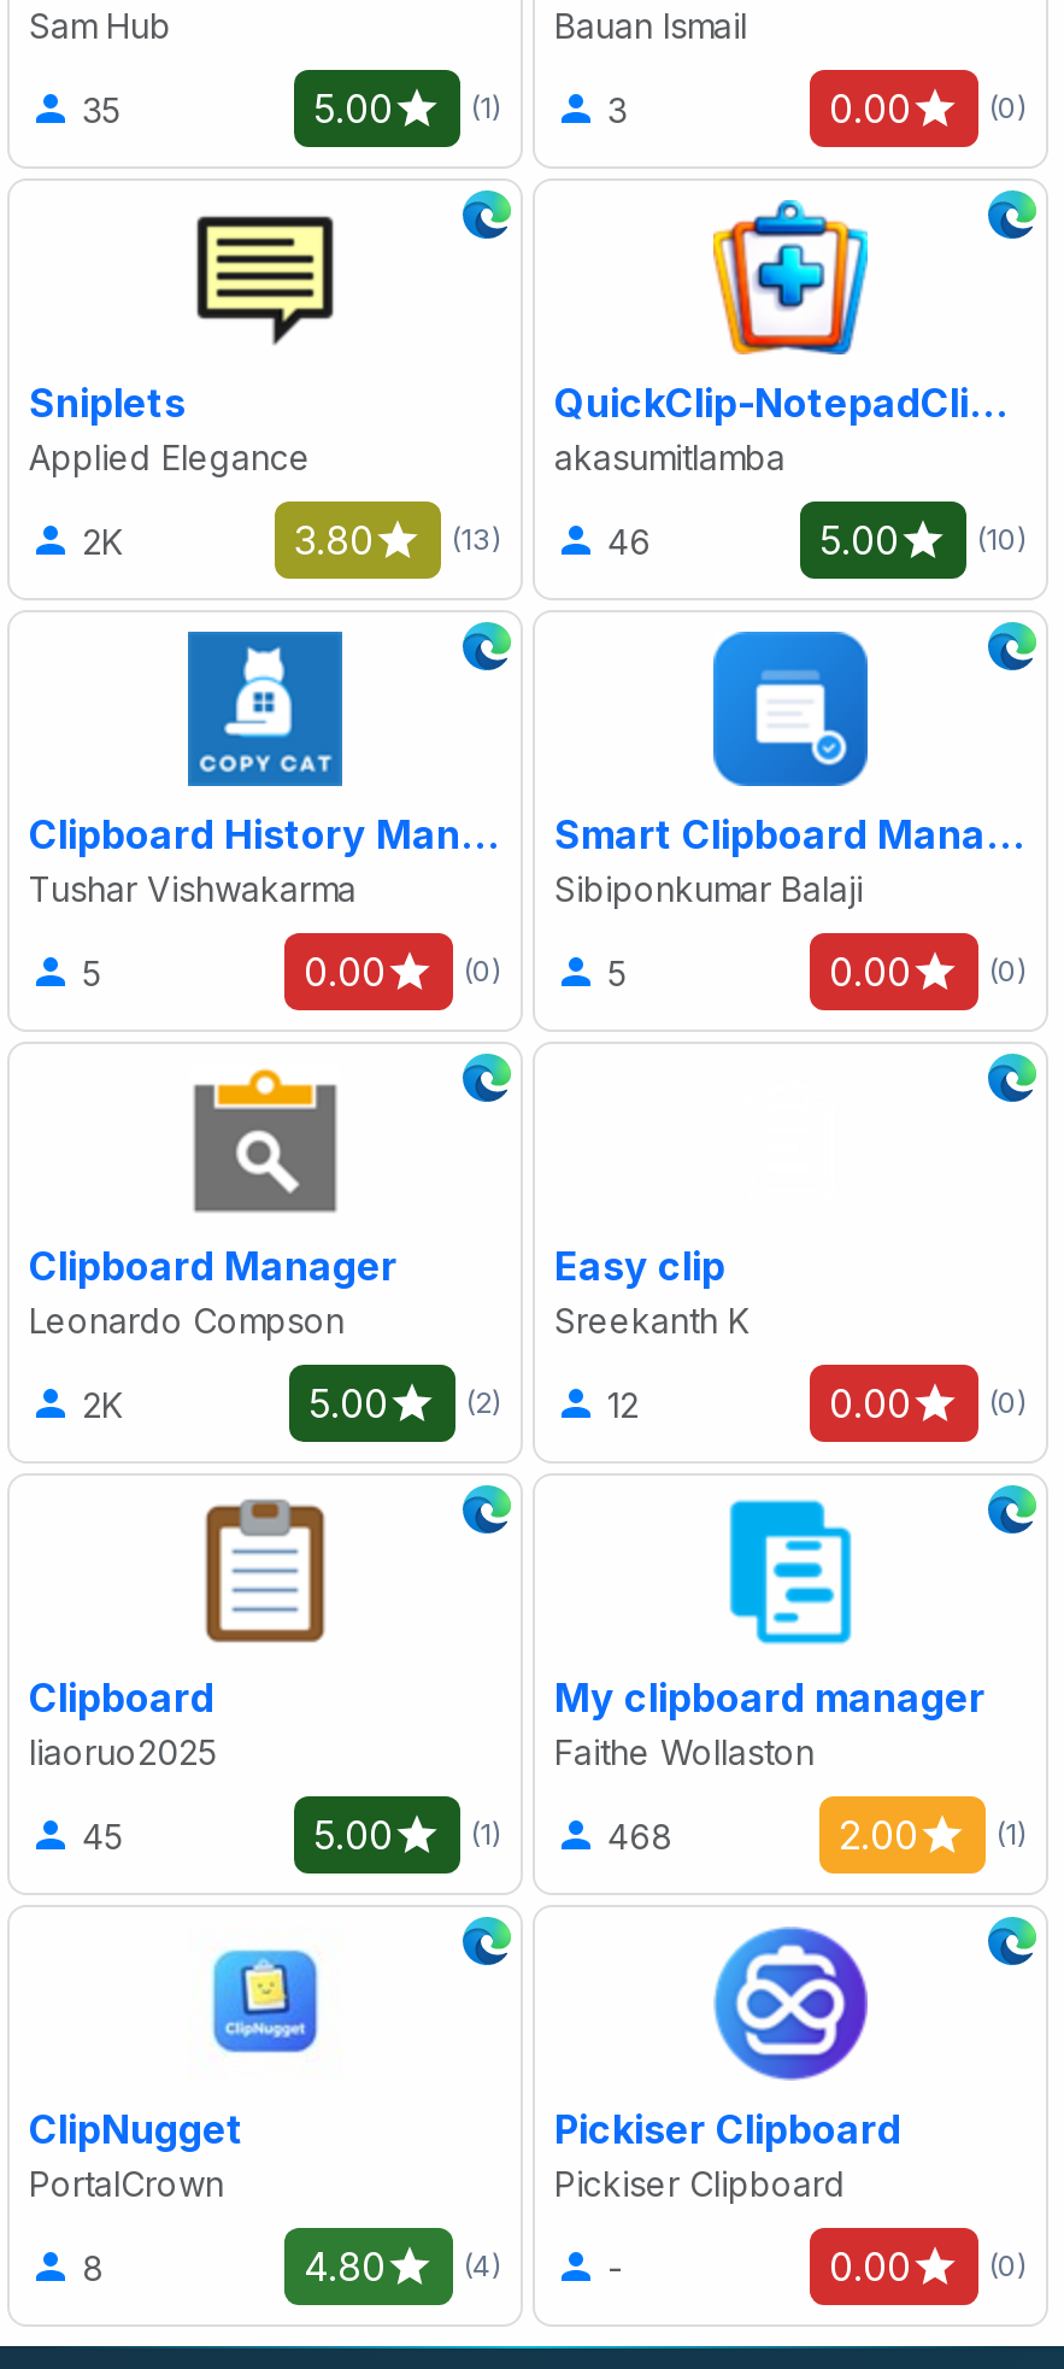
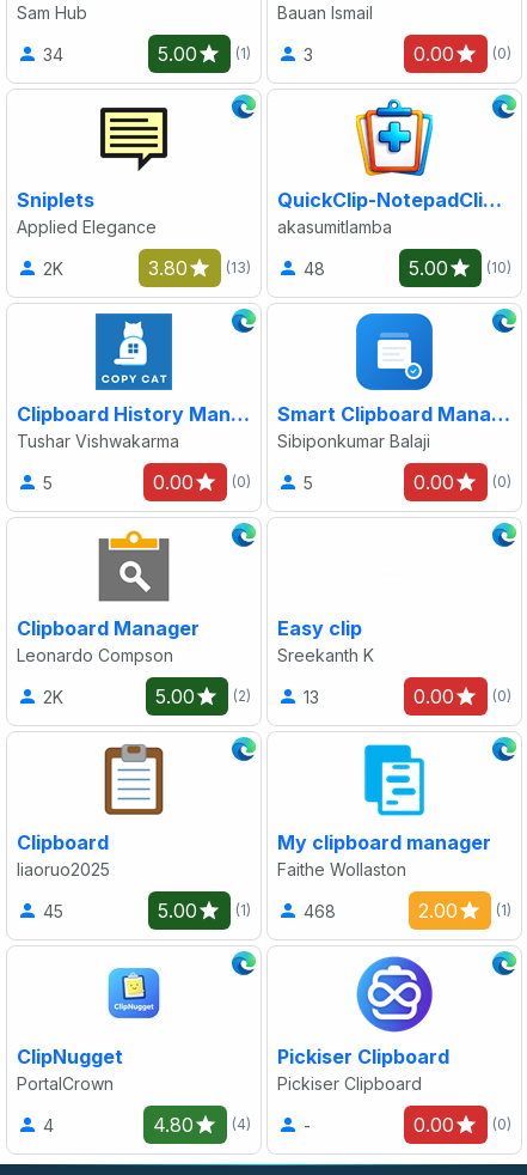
[82,88,120,129] 35 -> [43,44,63,64] 34
[607,520,651,561] 46 -> [304,258,325,278] 48
[607,1383,639,1424] 12 -> [304,686,319,707] 13
[82,2247,104,2288] 8 -> [43,1115,54,1135] 4

